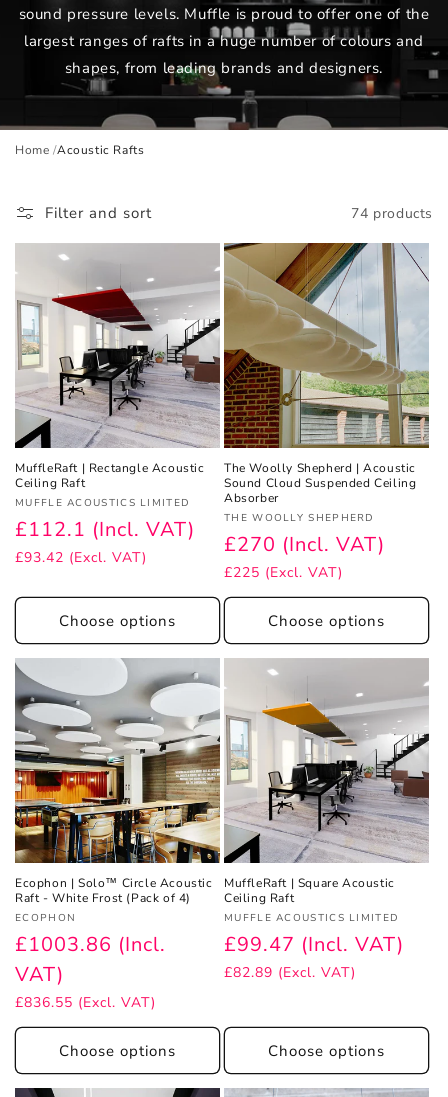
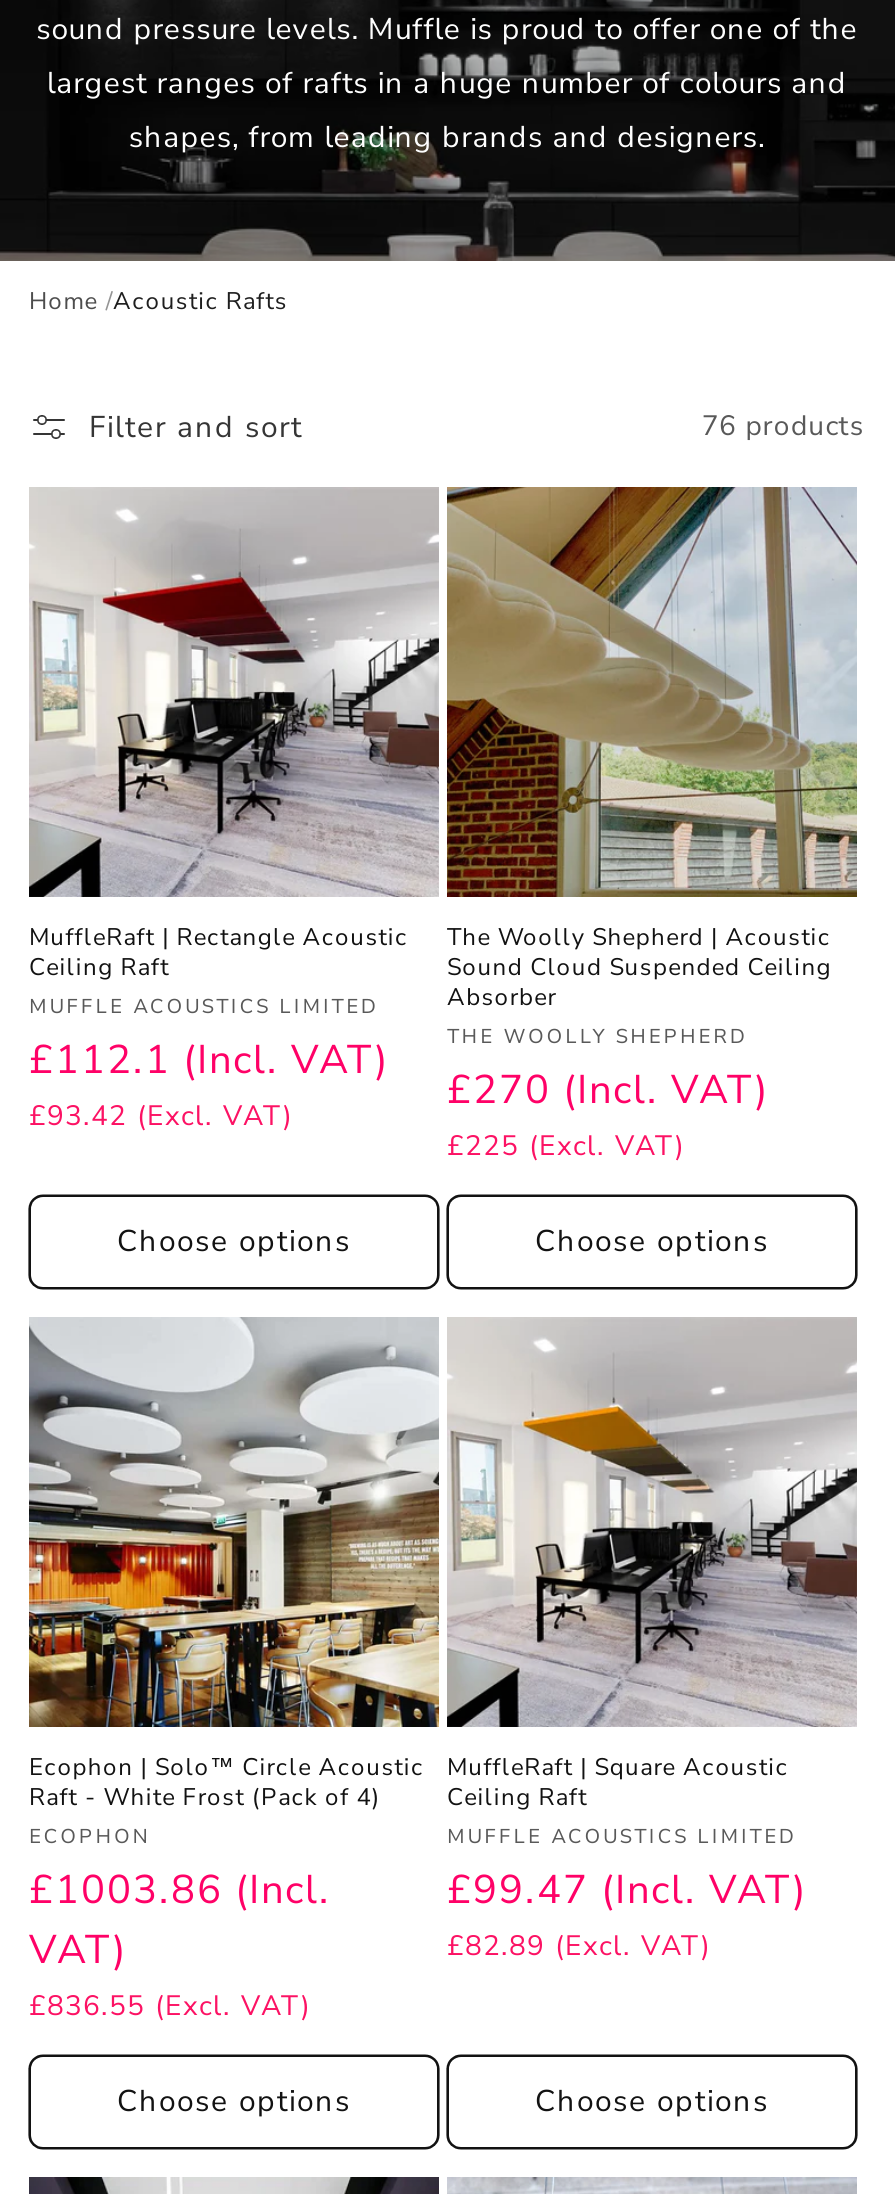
[351,203,433,222] 74 products -> [702,407,865,445] 76 products

